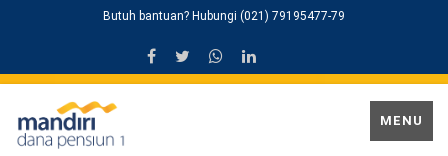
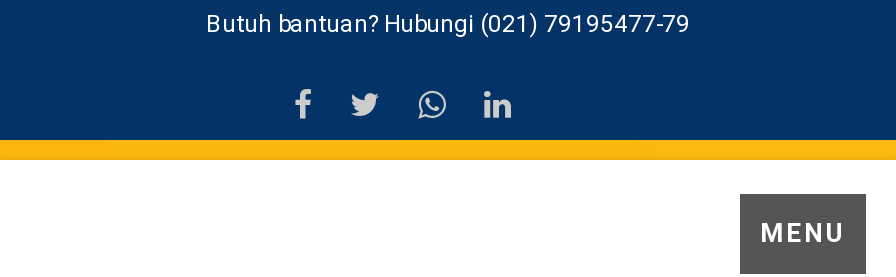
[17,100,125,149] [image] -> none

